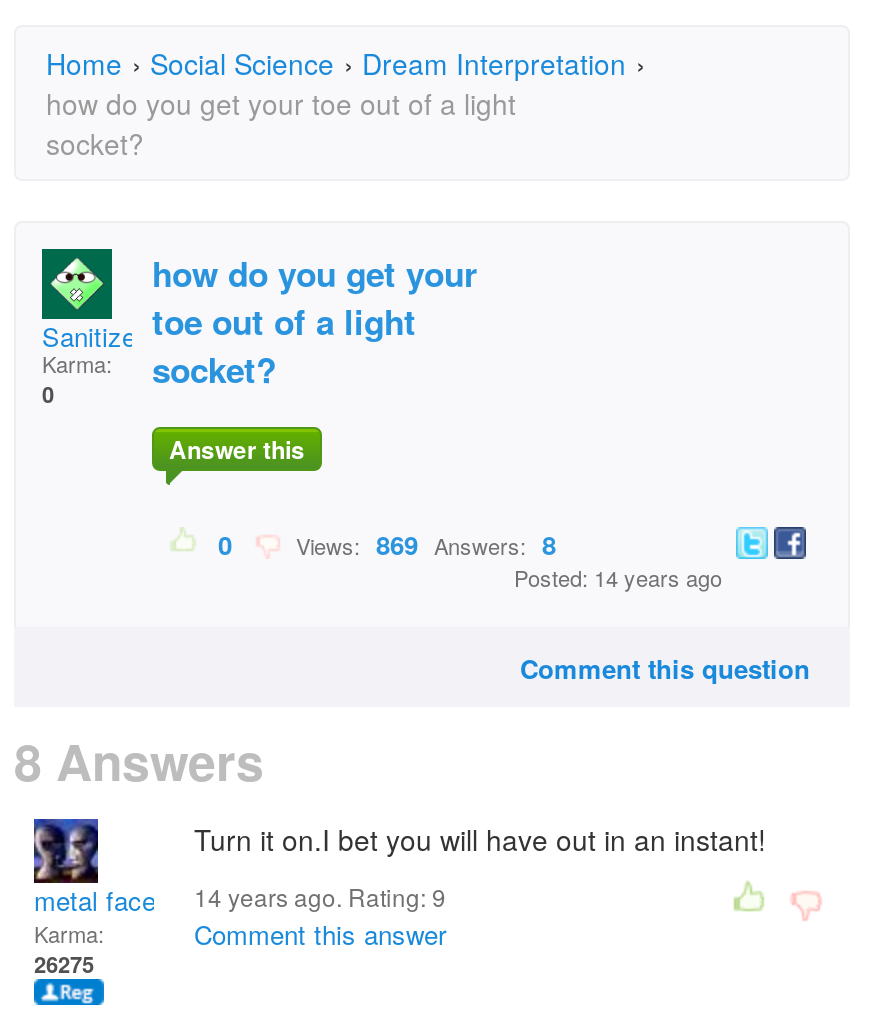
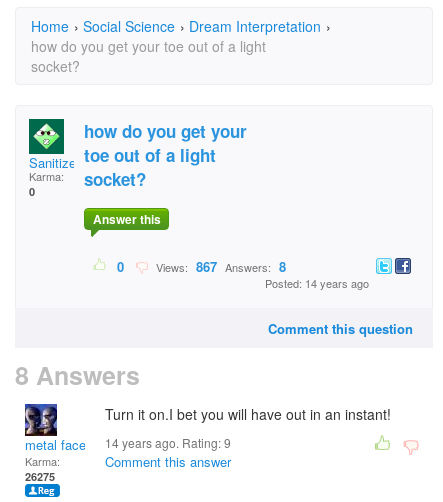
[284,525,556,563] Views: 869 Answers: 8 -> [150,257,286,276] Views: 867 Answers: 8

